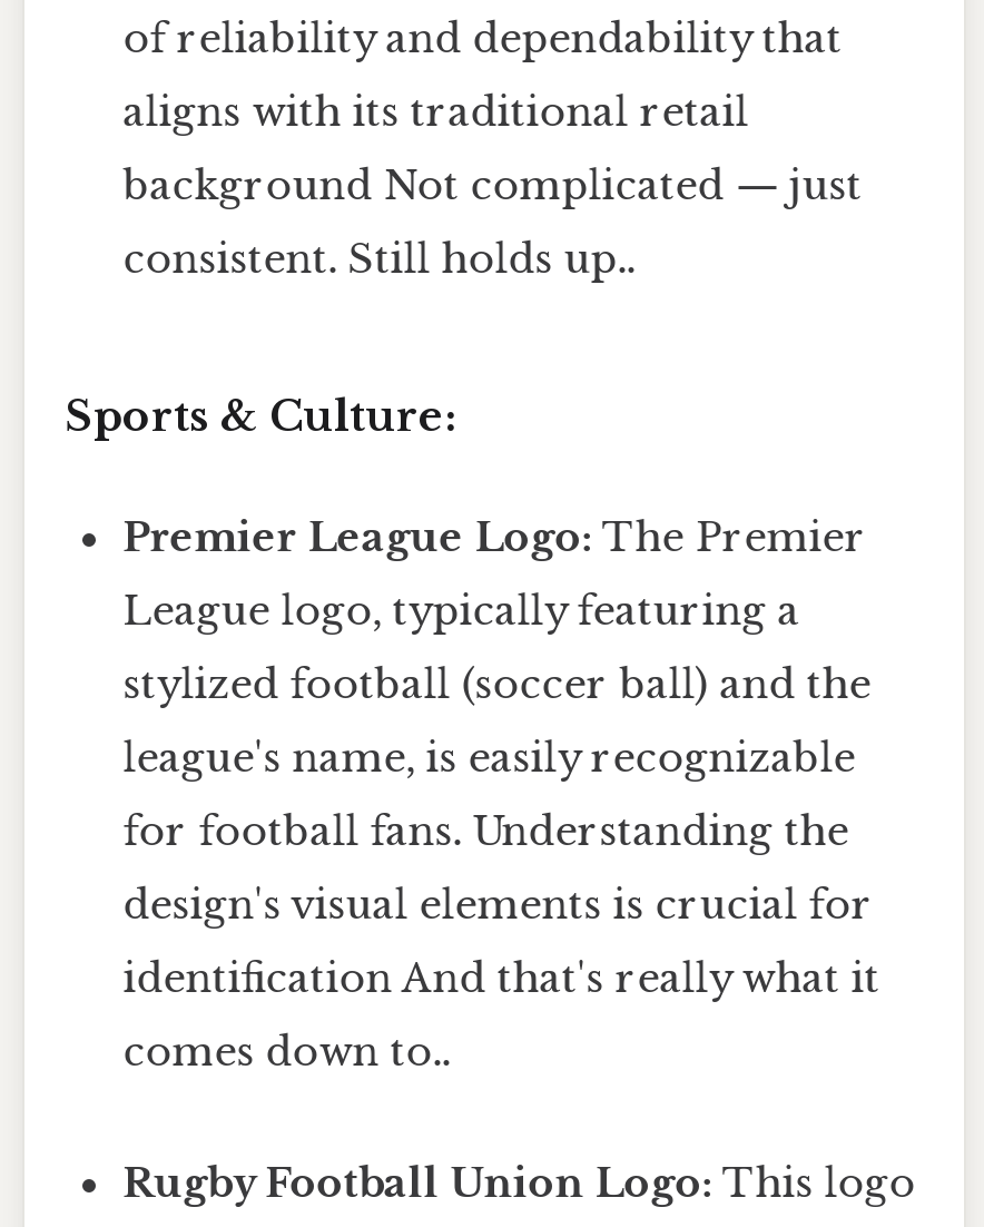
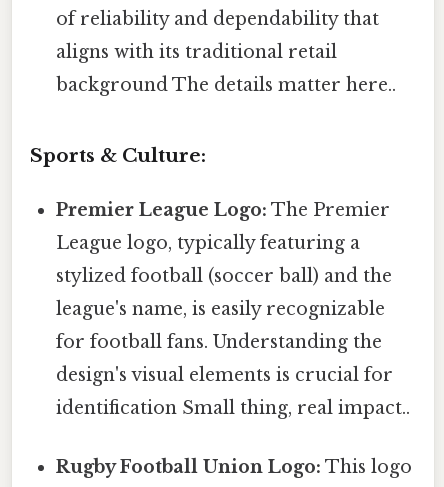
[123,162,862,284] background Not complicated — just | consistent. Still holds up.. -> [56,74,396,96] background The details matter here..
[123,954,880,1076] identification And that's really what it | comes down to.. -> [56,397,410,419] identification Small thing, real impact..

